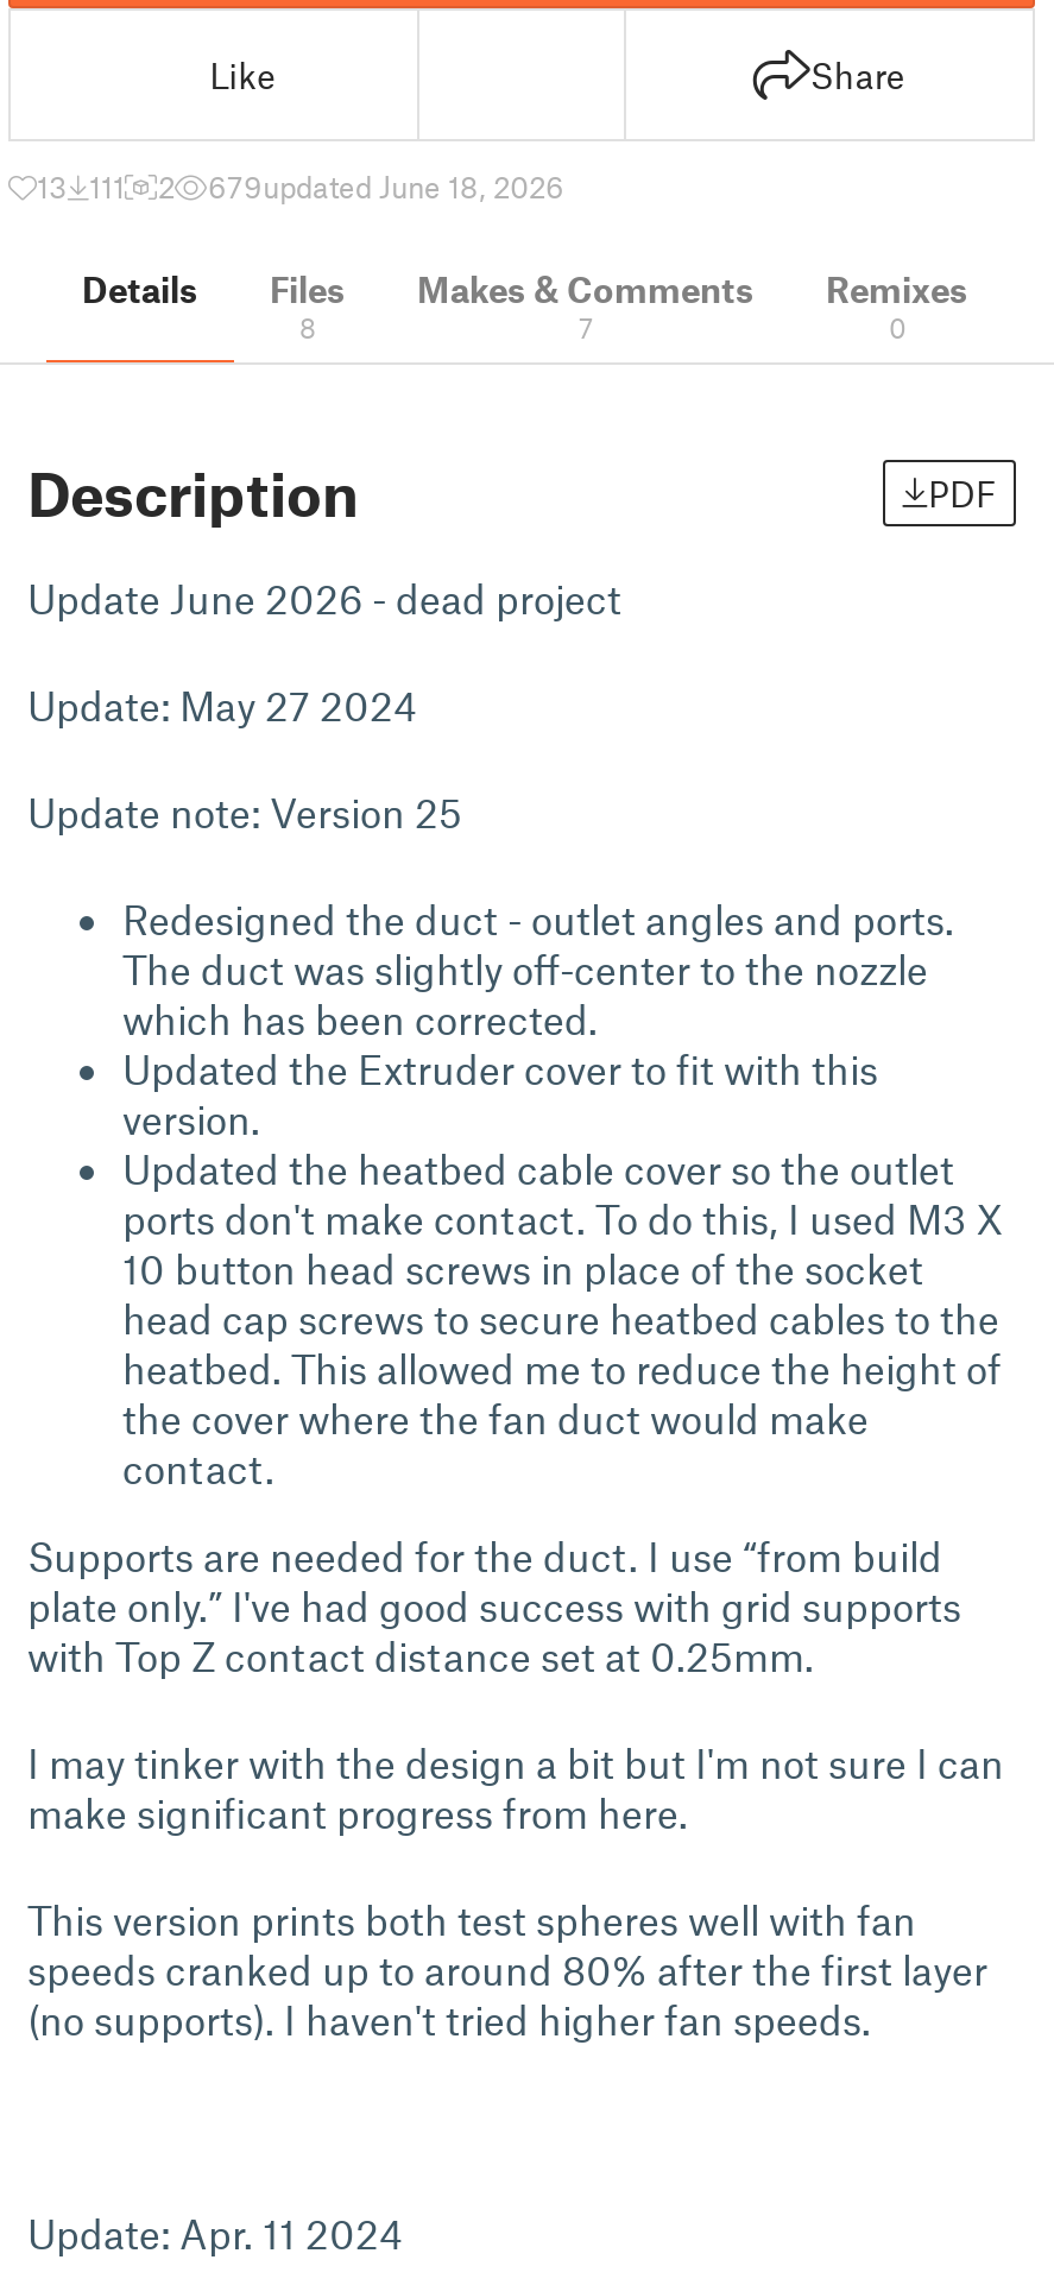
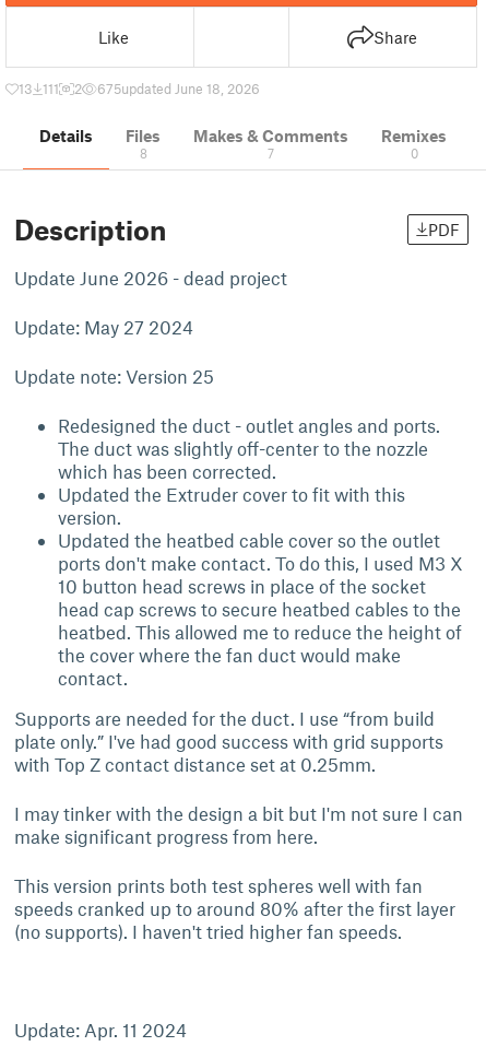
[208,168,564,206] 679updated June 18, 2026 -> [97,80,260,97] 675updated June 18, 2026

